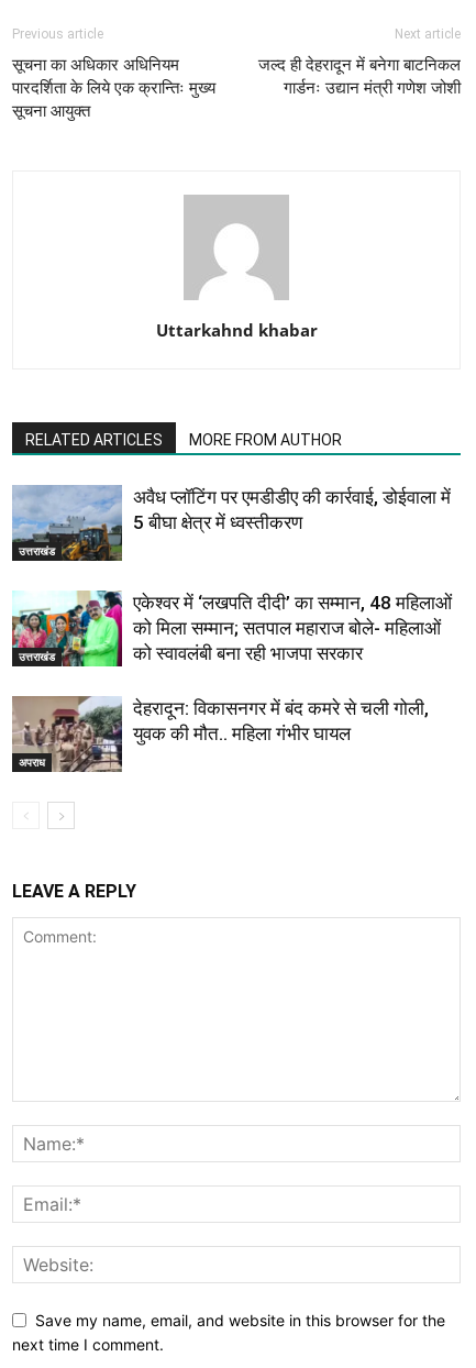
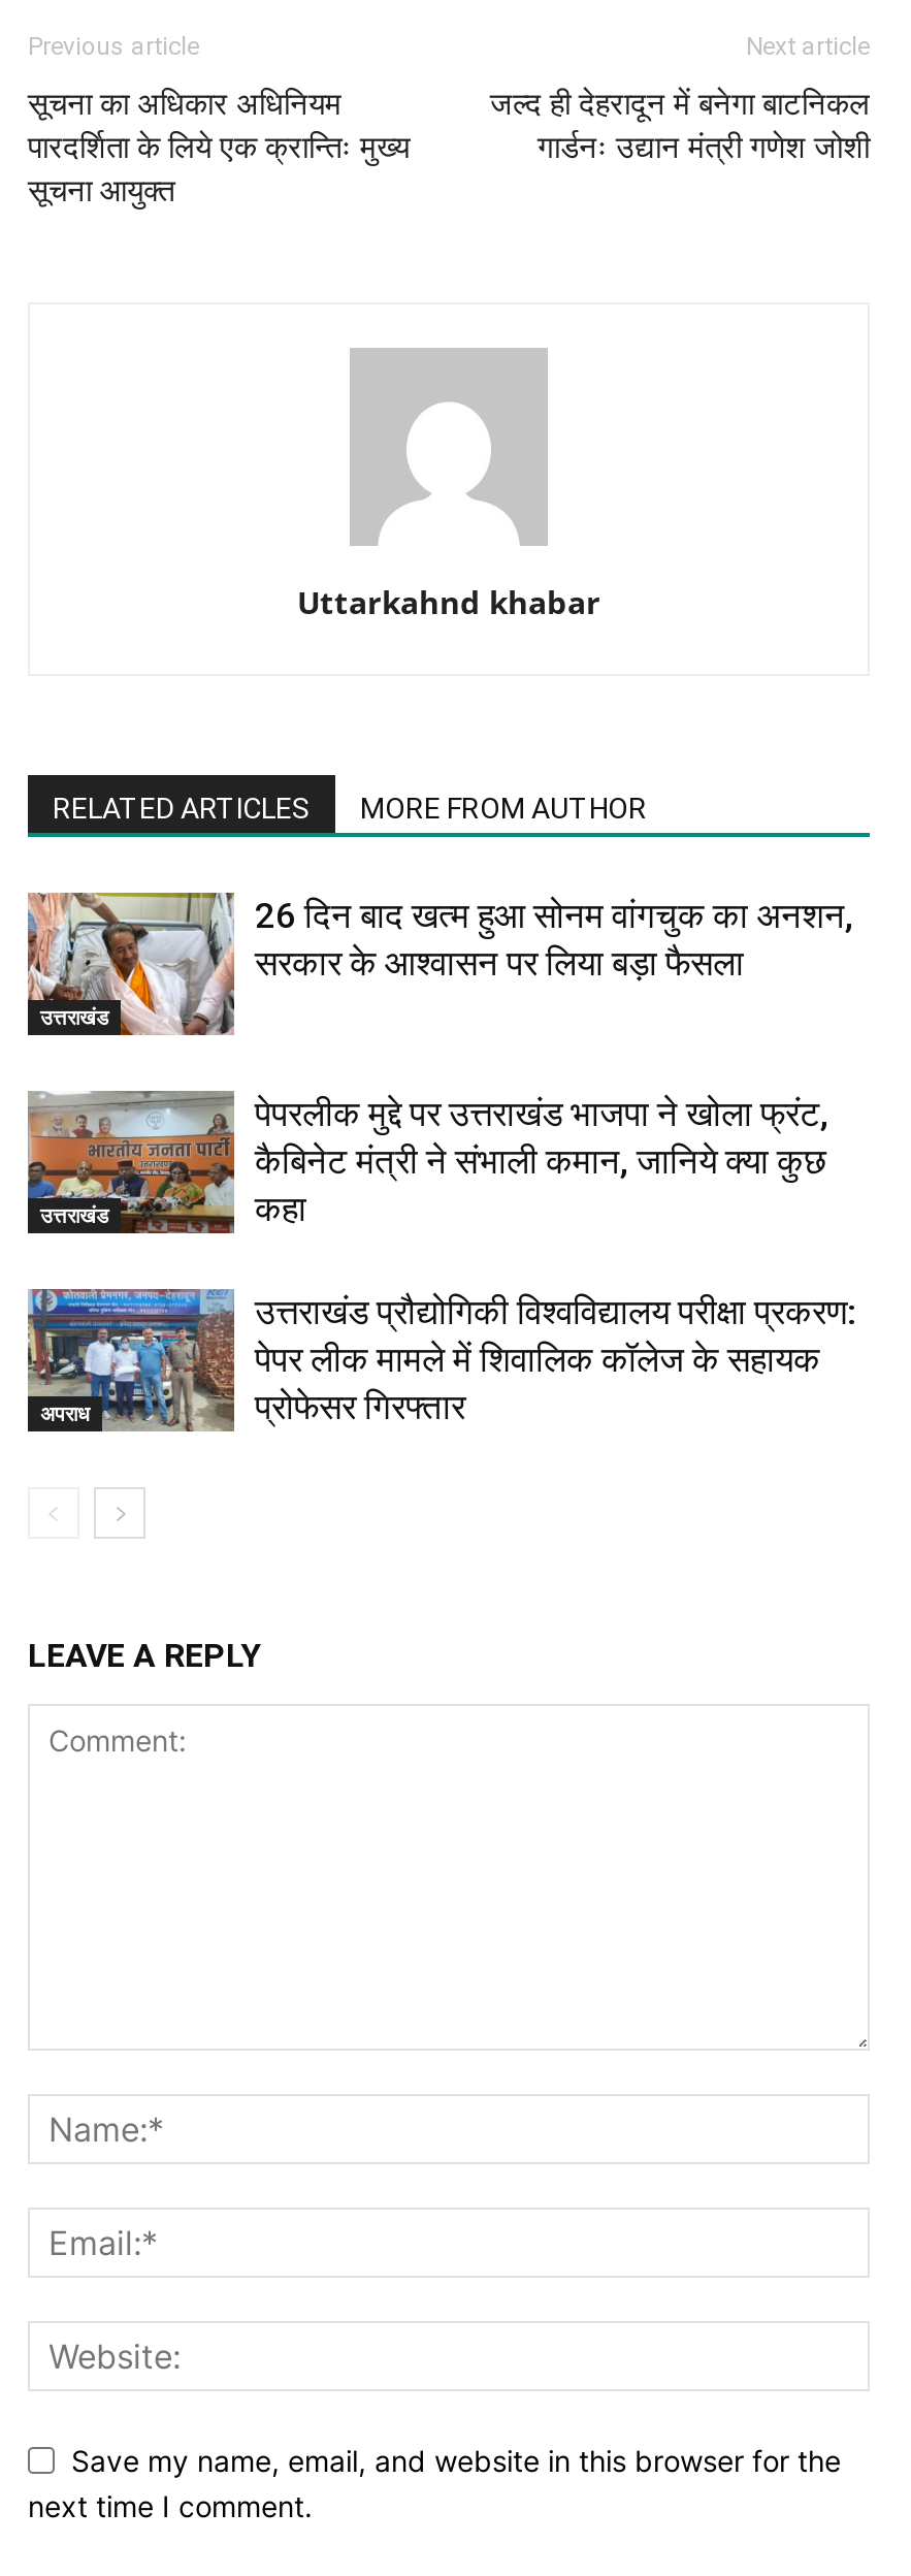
[11,484,451,562] [image] | अवैध प्लॉटिंग पर एमडीडीए की कार्रवाई, डोईवाला में | 5 बीघा क्षेत्र में ध्वस्तीकरण -> [26,891,853,1037] [image] | 26 दिन बाद खत्म हुआ सोनम वांगचुक का अनशन, | सरकार के आश्वासन पर लिया बड़ा फैसला
[11,591,452,668] [image] | एकेश्वर में ‘लखपति दीदी’ का सम्मान, 48 महिलाओं | को मिला सम्मान; सतपाल महाराज बोले- महिलाओं | को स्वावलंबी बना रही भाजपा सरकार -> [26,1089,828,1235] [image] | पेपरलीक मुद्दे पर उत्तराखंड भाजपा ने खोला फ्रंट, | कैबिनेट मंत्री ने संभाली कमान, जानिये क्या कुछ | कहा
[11,696,429,772] [image] | देहरादून: विकासनगर में बंद कमरे से चली गोली, | युवक की मौत.. महिला गंभीर घायल -> [28,1289,855,1431] [image] | उत्तराखंड प्रौद्योगिकी विश्वविद्यालय परीक्षा प्रकरण: | पेपर लीक मामले में शिवालिक कॉलेज के सहायक | प्रोफेसर गिरफ्तार

